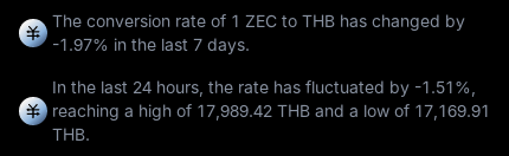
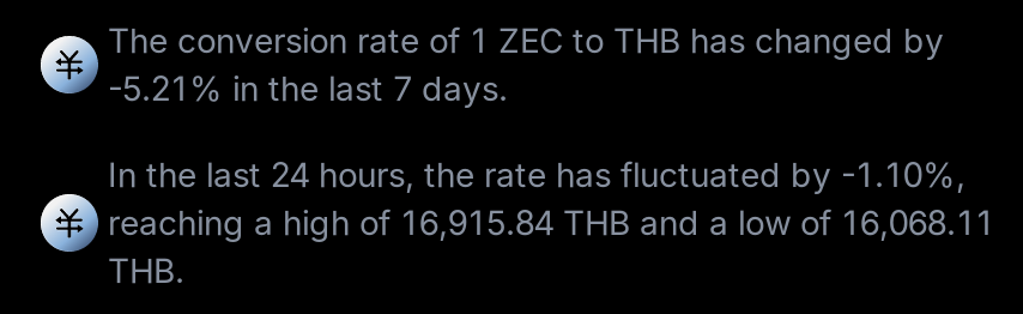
[52,35,250,55] -1.97% in the last 7 days. -> [108,68,508,109] -5.21% in the last 7 days.
[52,77,476,97] In the last 24 hours, the rate has fluctuated by -1.51%, -> [108,154,966,195] In the last 24 hours, the rate has fluctuated by -1.10%,
[52,101,490,121] reaching a high of 17,989.42 THB and a low of 17,169.91 -> [108,202,994,243] reaching a high of 16,915.84 THB and a low of 16,068.11

